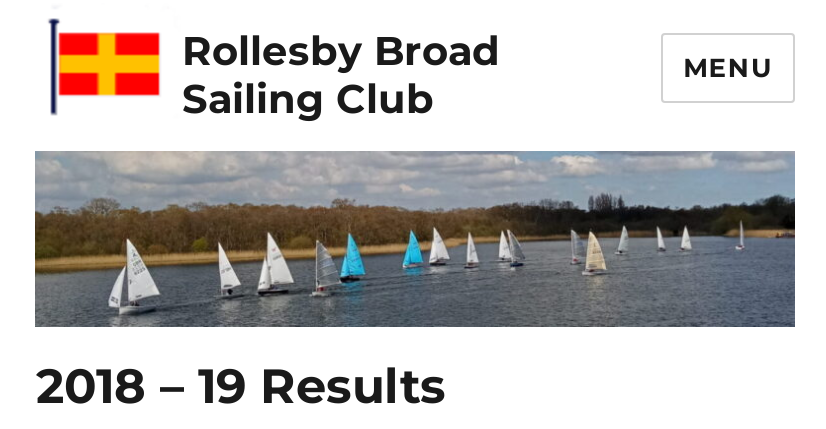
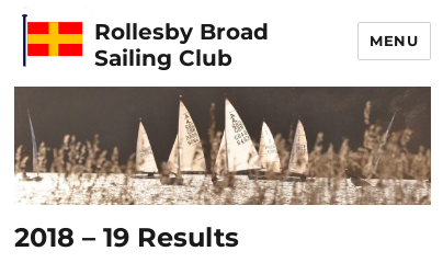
[33,151,795,329] [image] -> [14,85,432,205] [image]

